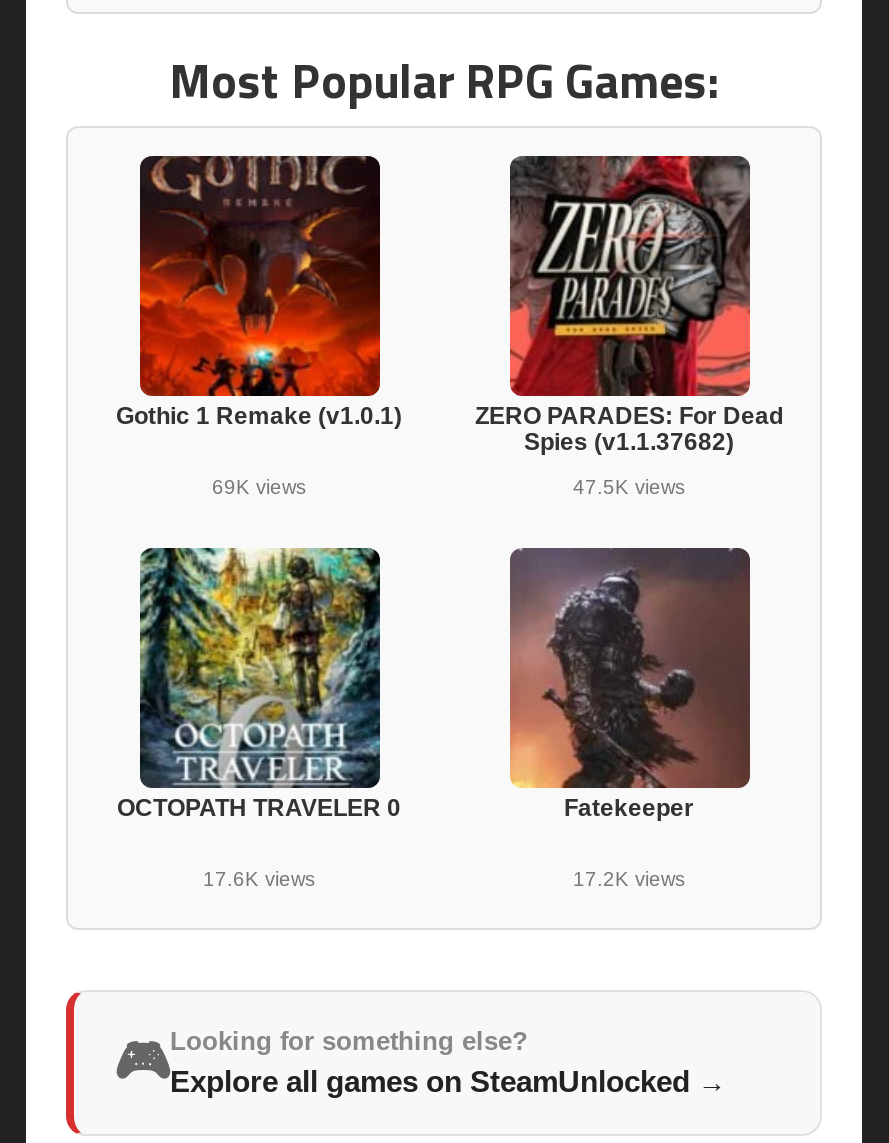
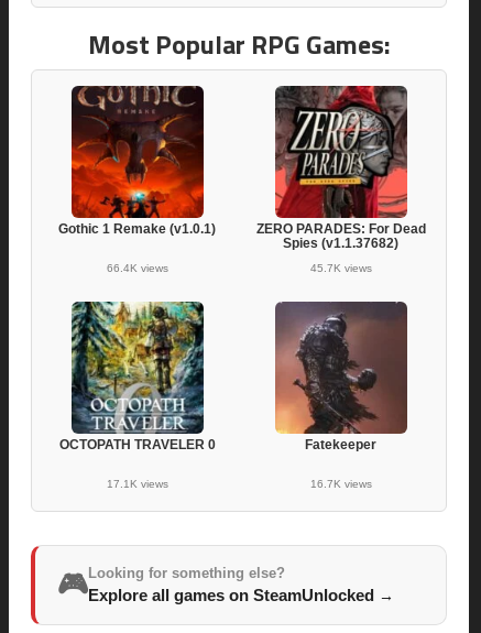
[212,477,306,499] 69K views -> [106,262,168,275] 66.4K views
[573,477,685,499] 47.5K views -> [310,262,371,275] 45.7K views
[203,869,315,891] 17.6K views -> [106,478,168,490] 17.1K views
[573,869,685,891] 17.2K views -> [310,478,371,490] 16.7K views

